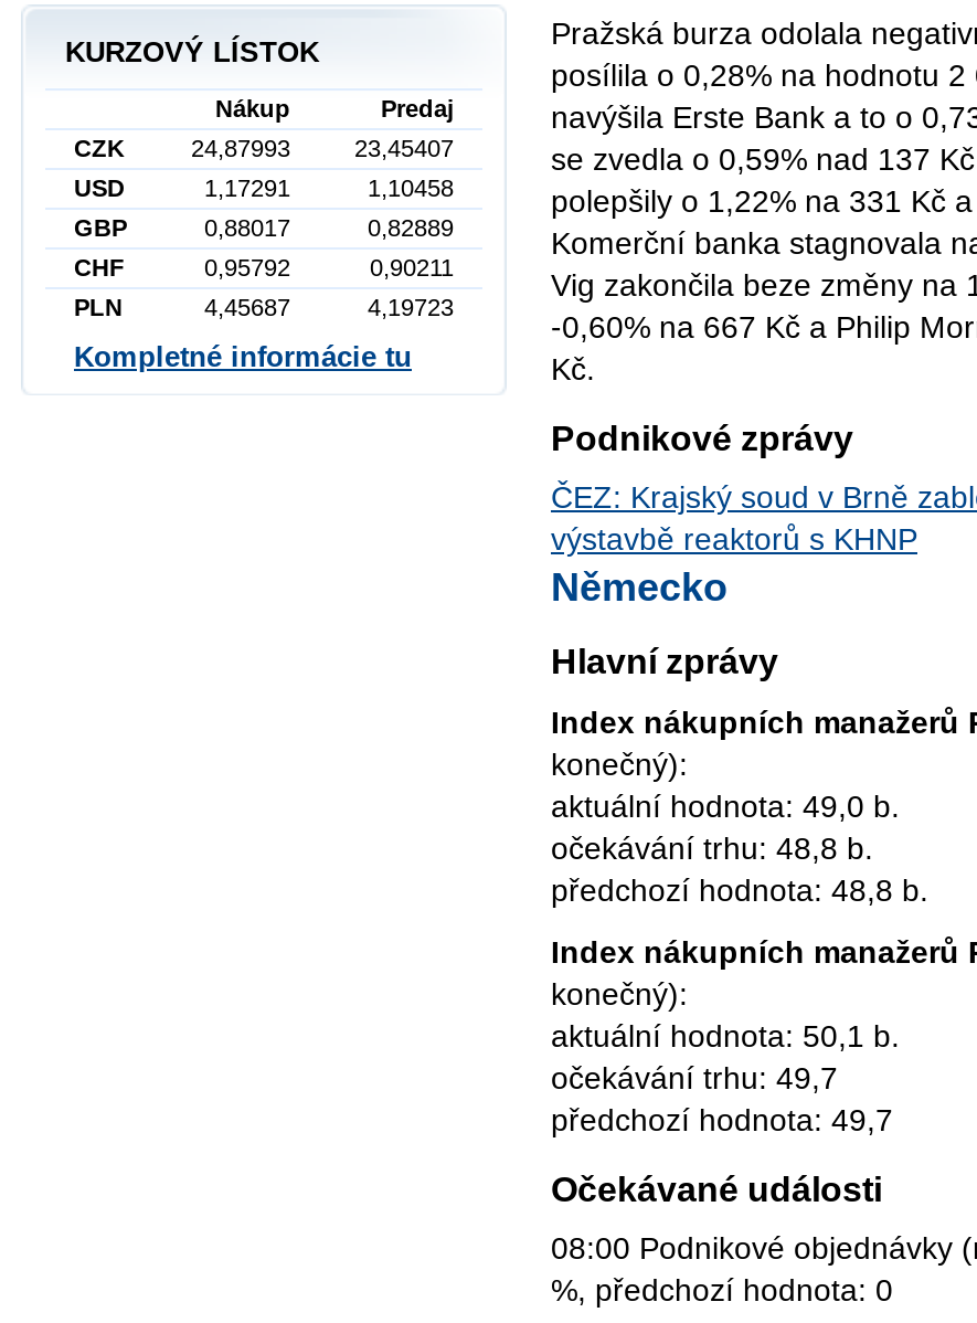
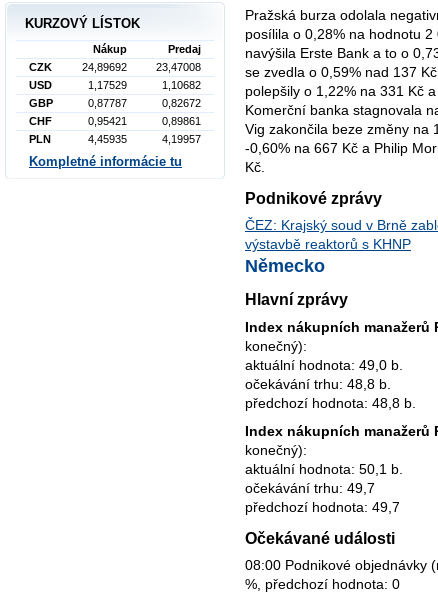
[191,134,290,160] 24,87993 -> [82,60,127,72] 24,89692
[354,134,454,160] 23,45407 -> [156,60,201,72] 23,47008
[204,173,290,200] 1,17291 -> [88,78,127,90] 1,17529
[368,173,454,200] 1,10458 -> [162,78,201,90] 1,10682
[204,213,290,240] 0,88017 -> [88,96,127,108] 0,87787
[368,213,454,240] 0,82889 -> [162,96,201,108] 0,82672
[204,253,290,279] 0,95792 -> [88,114,127,126] 0,95421
[370,253,454,279] 0,90211 -> [162,114,201,126] 0,89861
[204,293,290,319] 4,45687 -> [88,132,127,144] 4,45935
[368,293,454,319] 4,19723 -> [162,132,201,144] 4,19957

